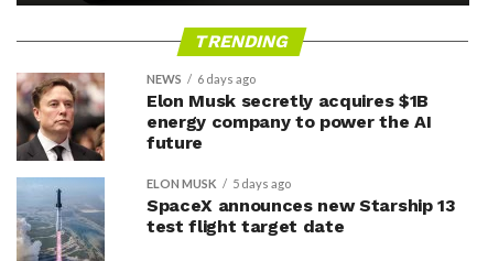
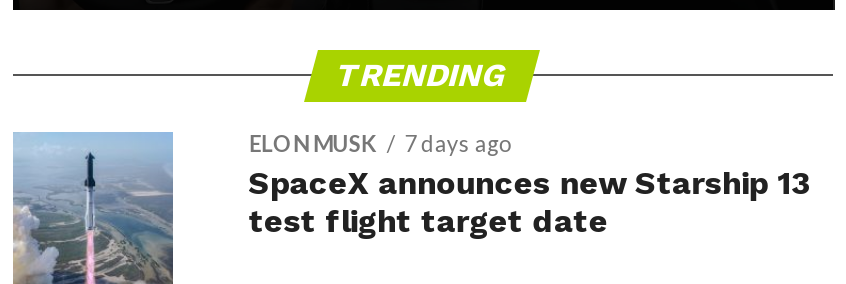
[15,72,431,162] [image] | NEWS | 6 days ago | Elon Musk secretly acquires $1B | energy company to power the AI | future -> none
[146,176,291,191] ELON MUSK 5 days ago -> [249,130,511,156] ELON MUSK 7 days ago

